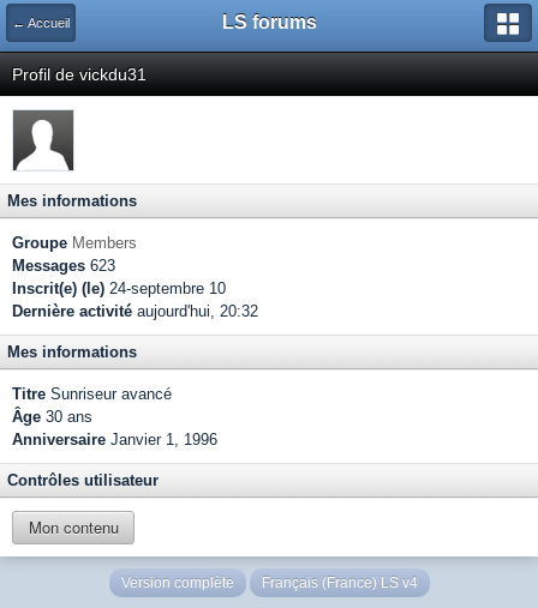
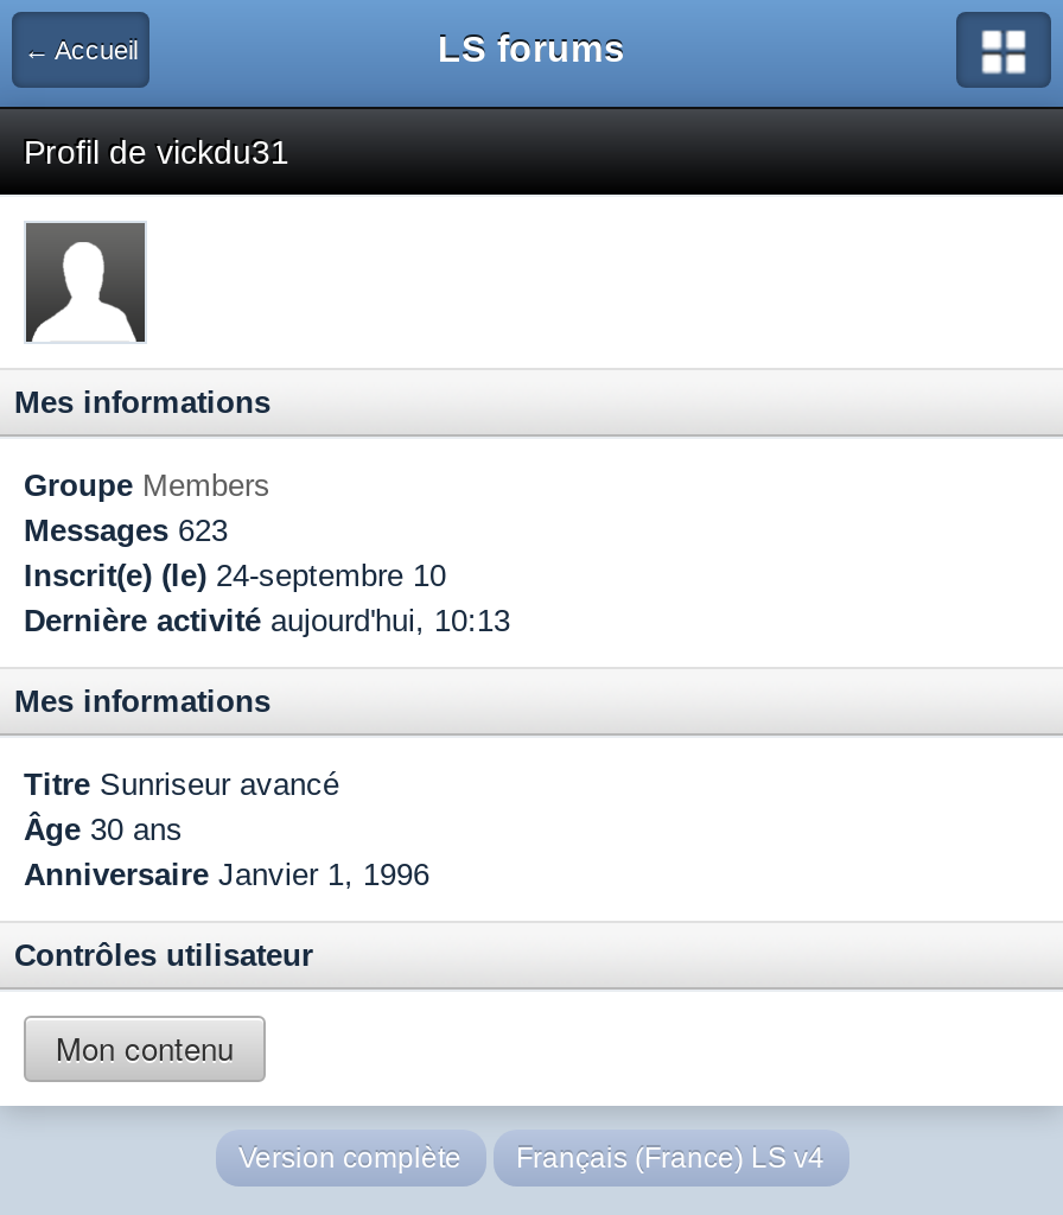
[12,302,258,320] Dernière activité aujourd'hui, 20:32 -> [24,603,510,638] Dernière activité aujourd'hui, 10:13

